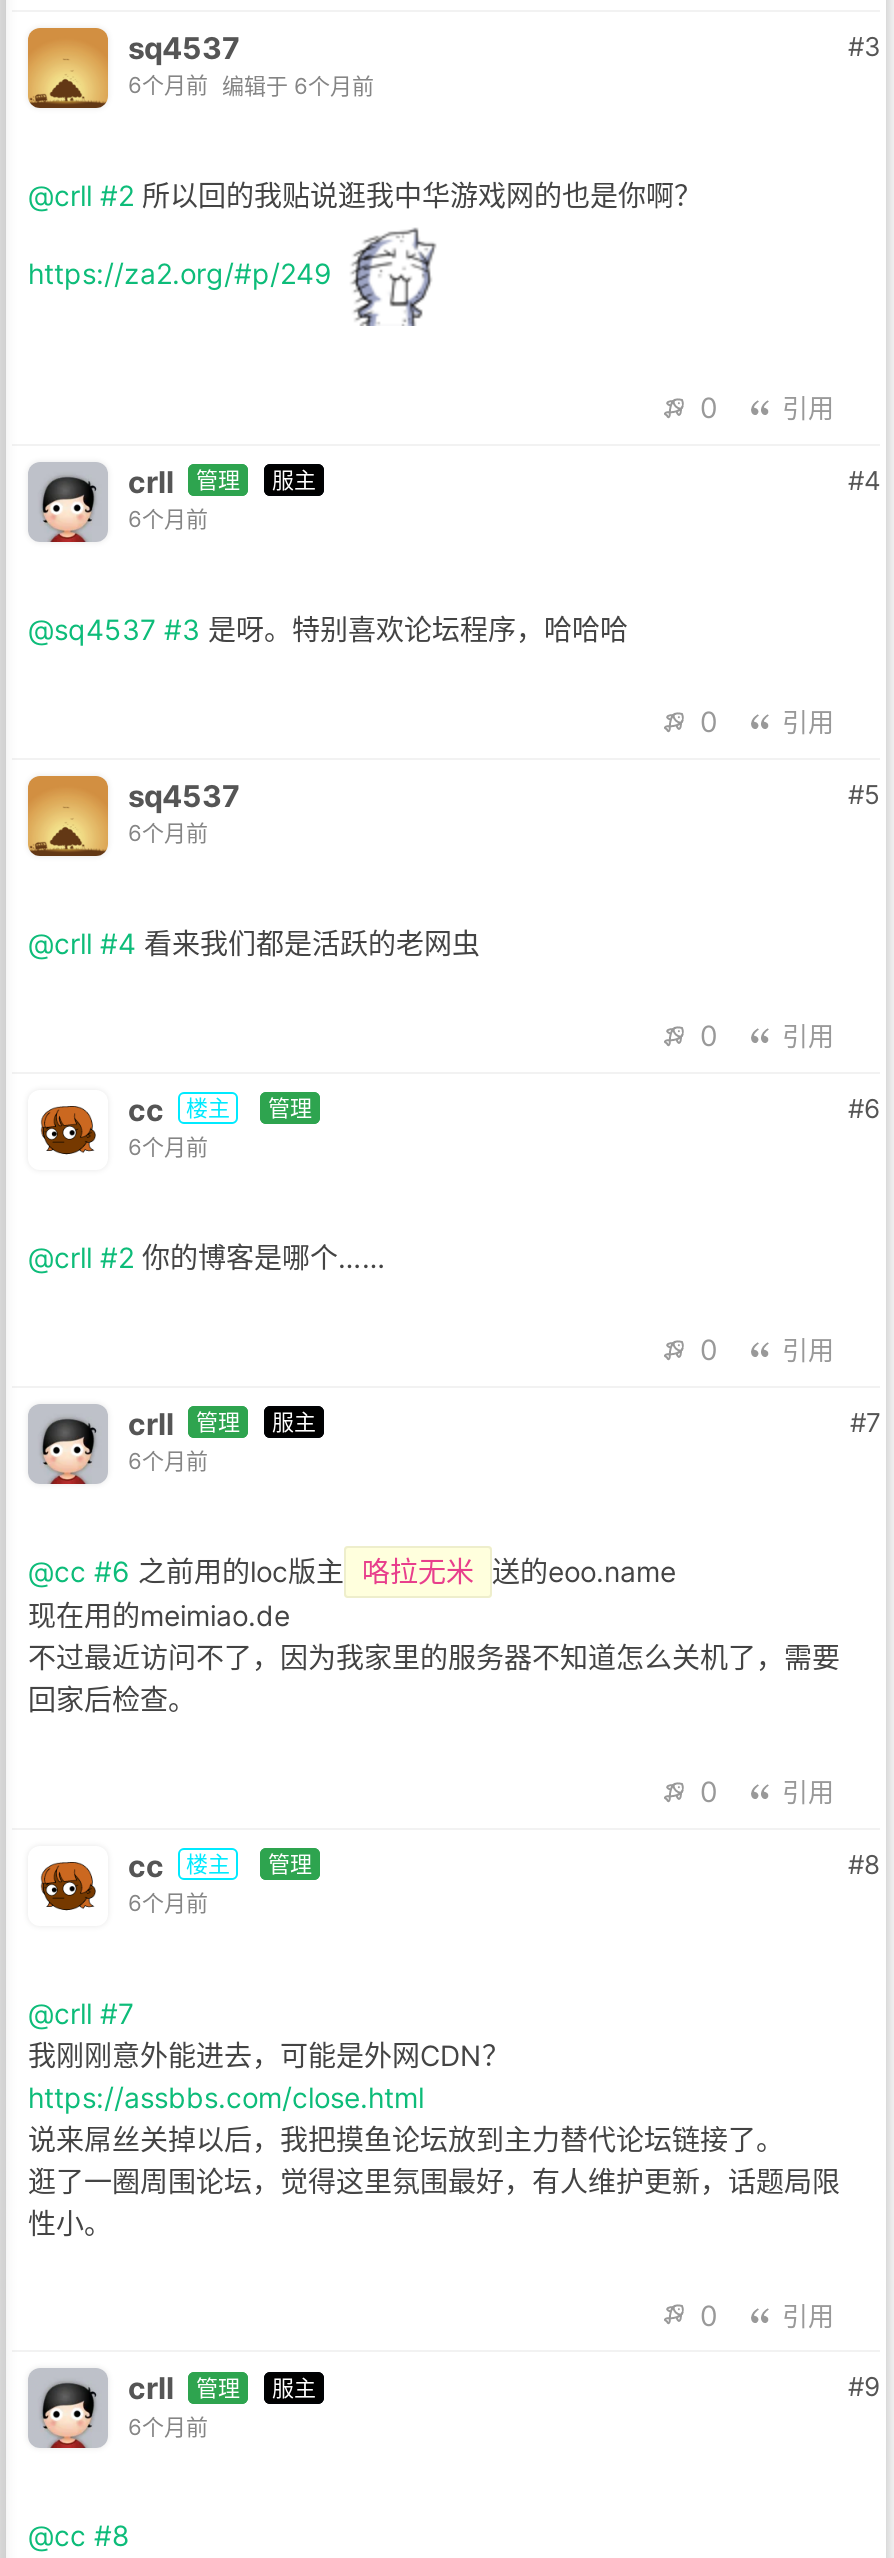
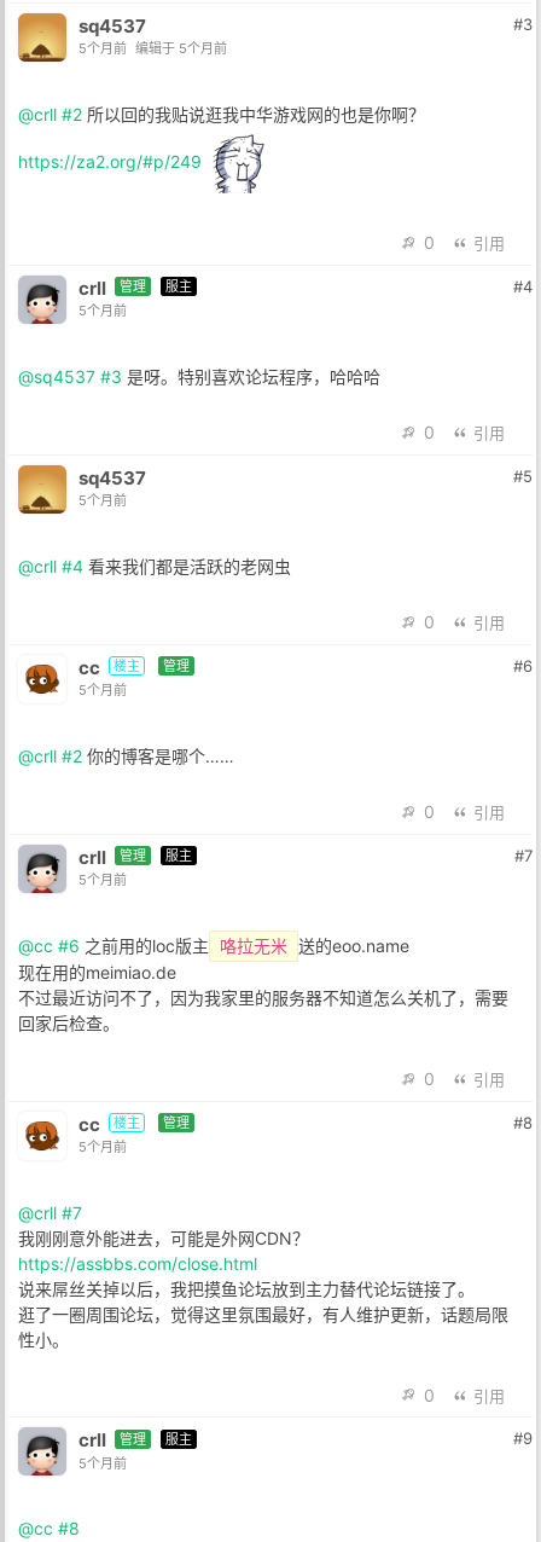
[128,71,374,99] 6个月前 编辑于 6个月前 -> [78,40,227,56] 5个月前 编辑于 5个月前
[128,505,208,533] 6个月前 -> [78,302,127,319] 5个月前
[128,819,208,847] 6个月前 -> [78,491,127,508] 5个月前
[128,1133,208,1161] 6个月前 -> [78,681,127,698] 5个月前
[128,1447,208,1475] 6个月前 -> [78,871,127,888] 5个月前
[128,1889,208,1917] 6个月前 -> [78,1138,127,1155] 5个月前
[128,2413,208,2441] 6个月前 -> [78,1454,127,1471] 5个月前

